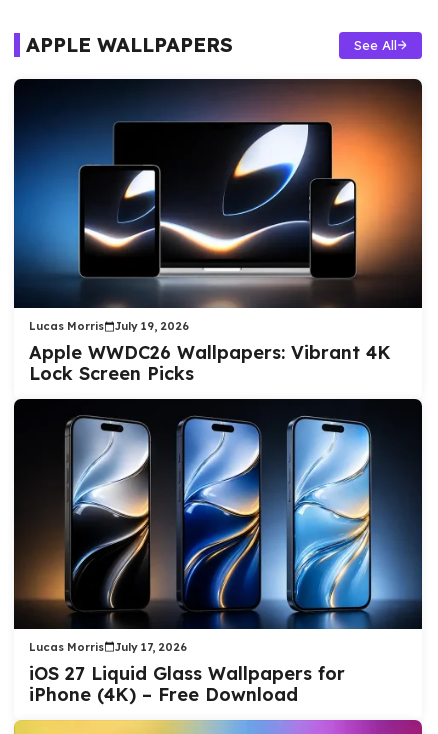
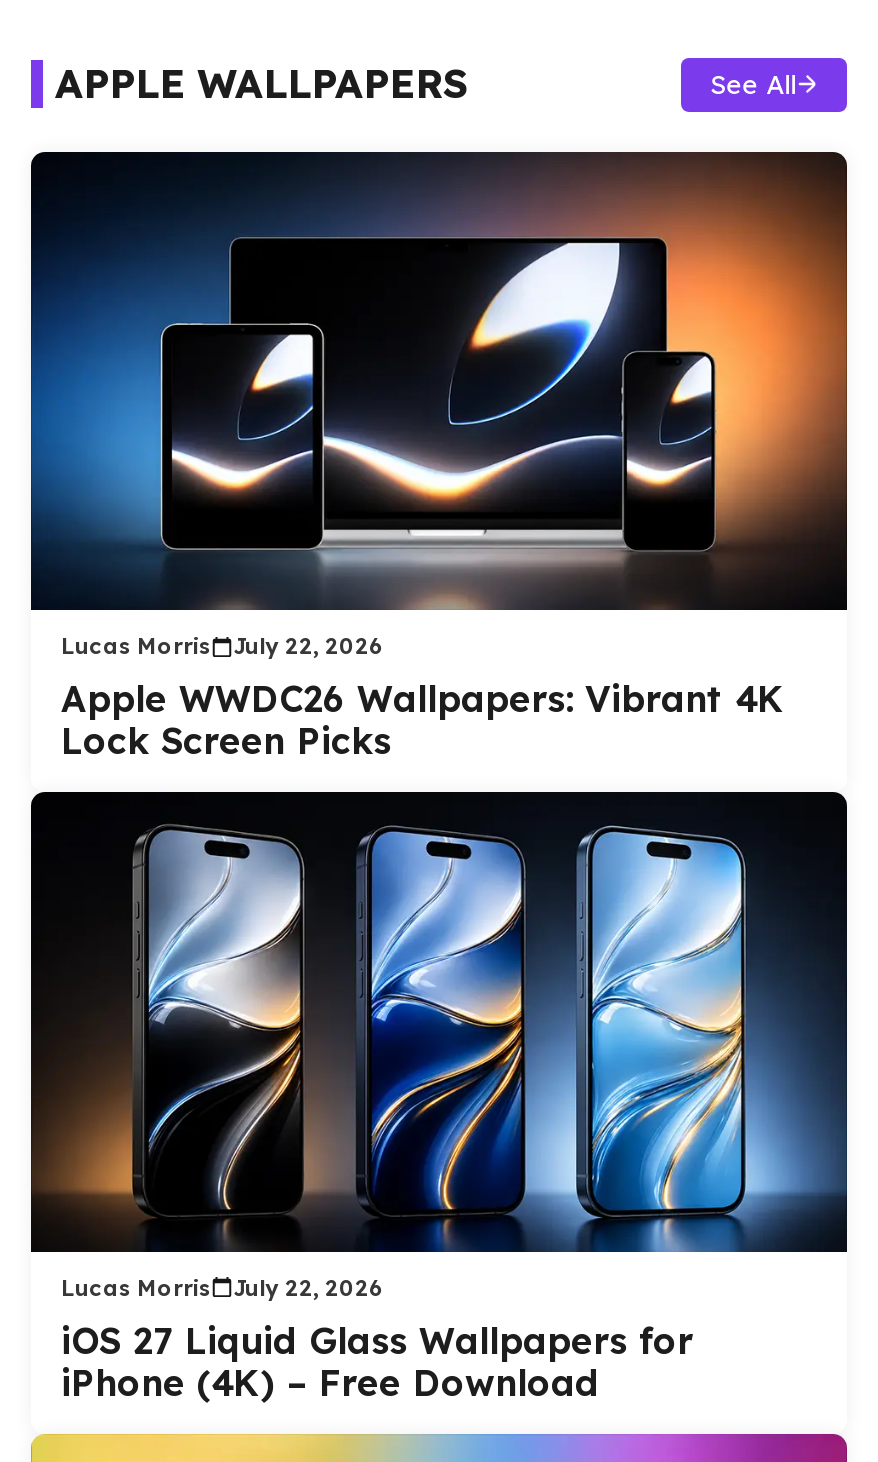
[29,319,189,333] Lucas Morris July 19, 2026 -> [61,632,383,660] Lucas Morris July 22, 2026
[29,639,187,653] Lucas Morris July 17, 2026 -> [61,1273,383,1301] Lucas Morris July 22, 2026

